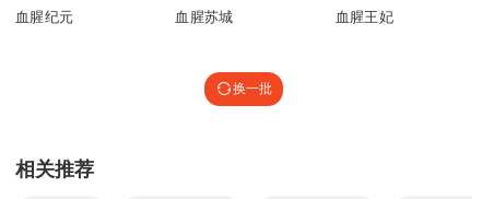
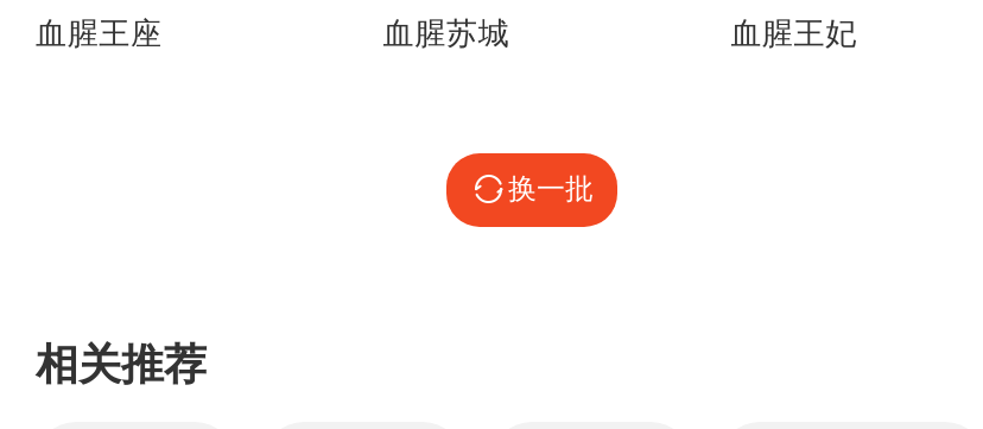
[15,8,74,25] 血腥纪元 -> [36,14,162,50] 血腥王座

